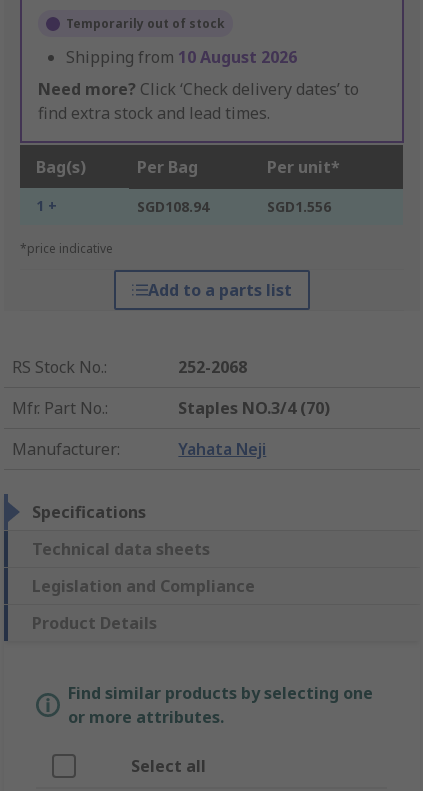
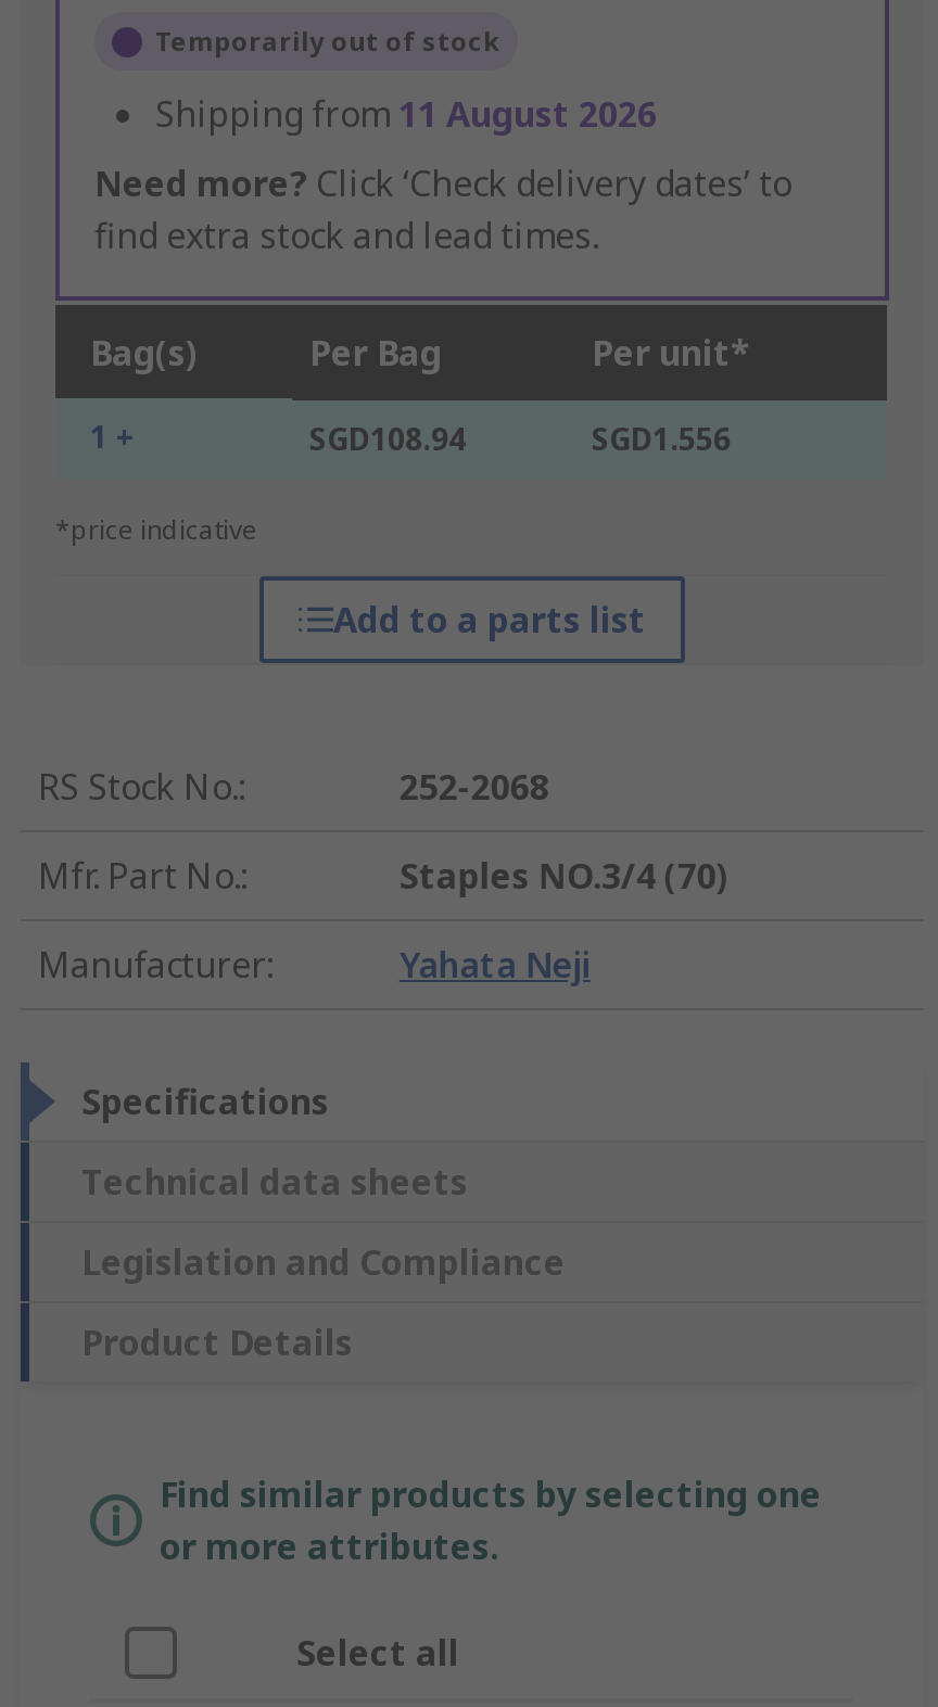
[66,46,297,68] Shipping from 10 August 2026 -> [155,91,657,139] Shipping from 11 August 2026

